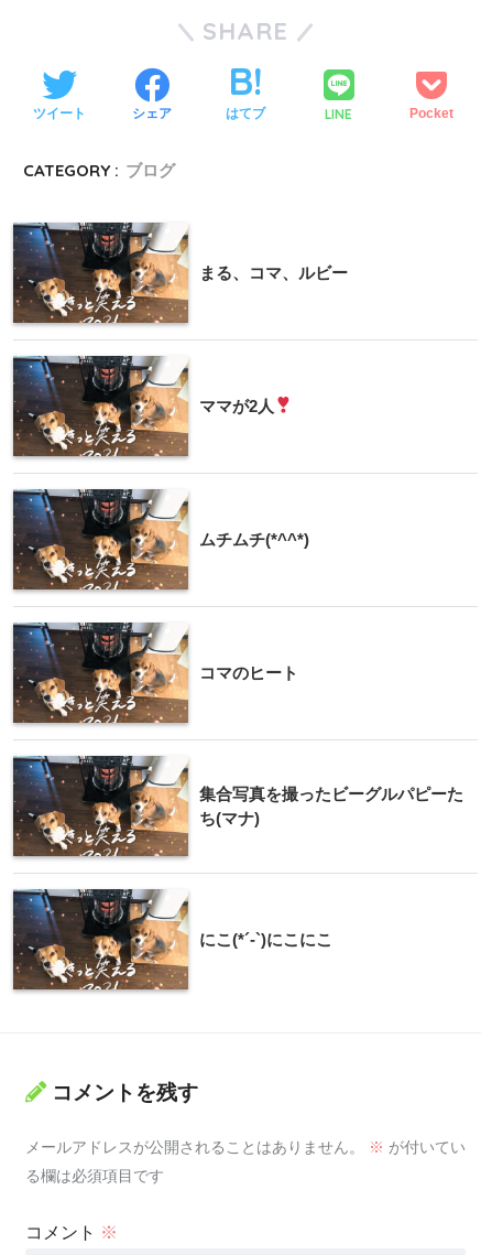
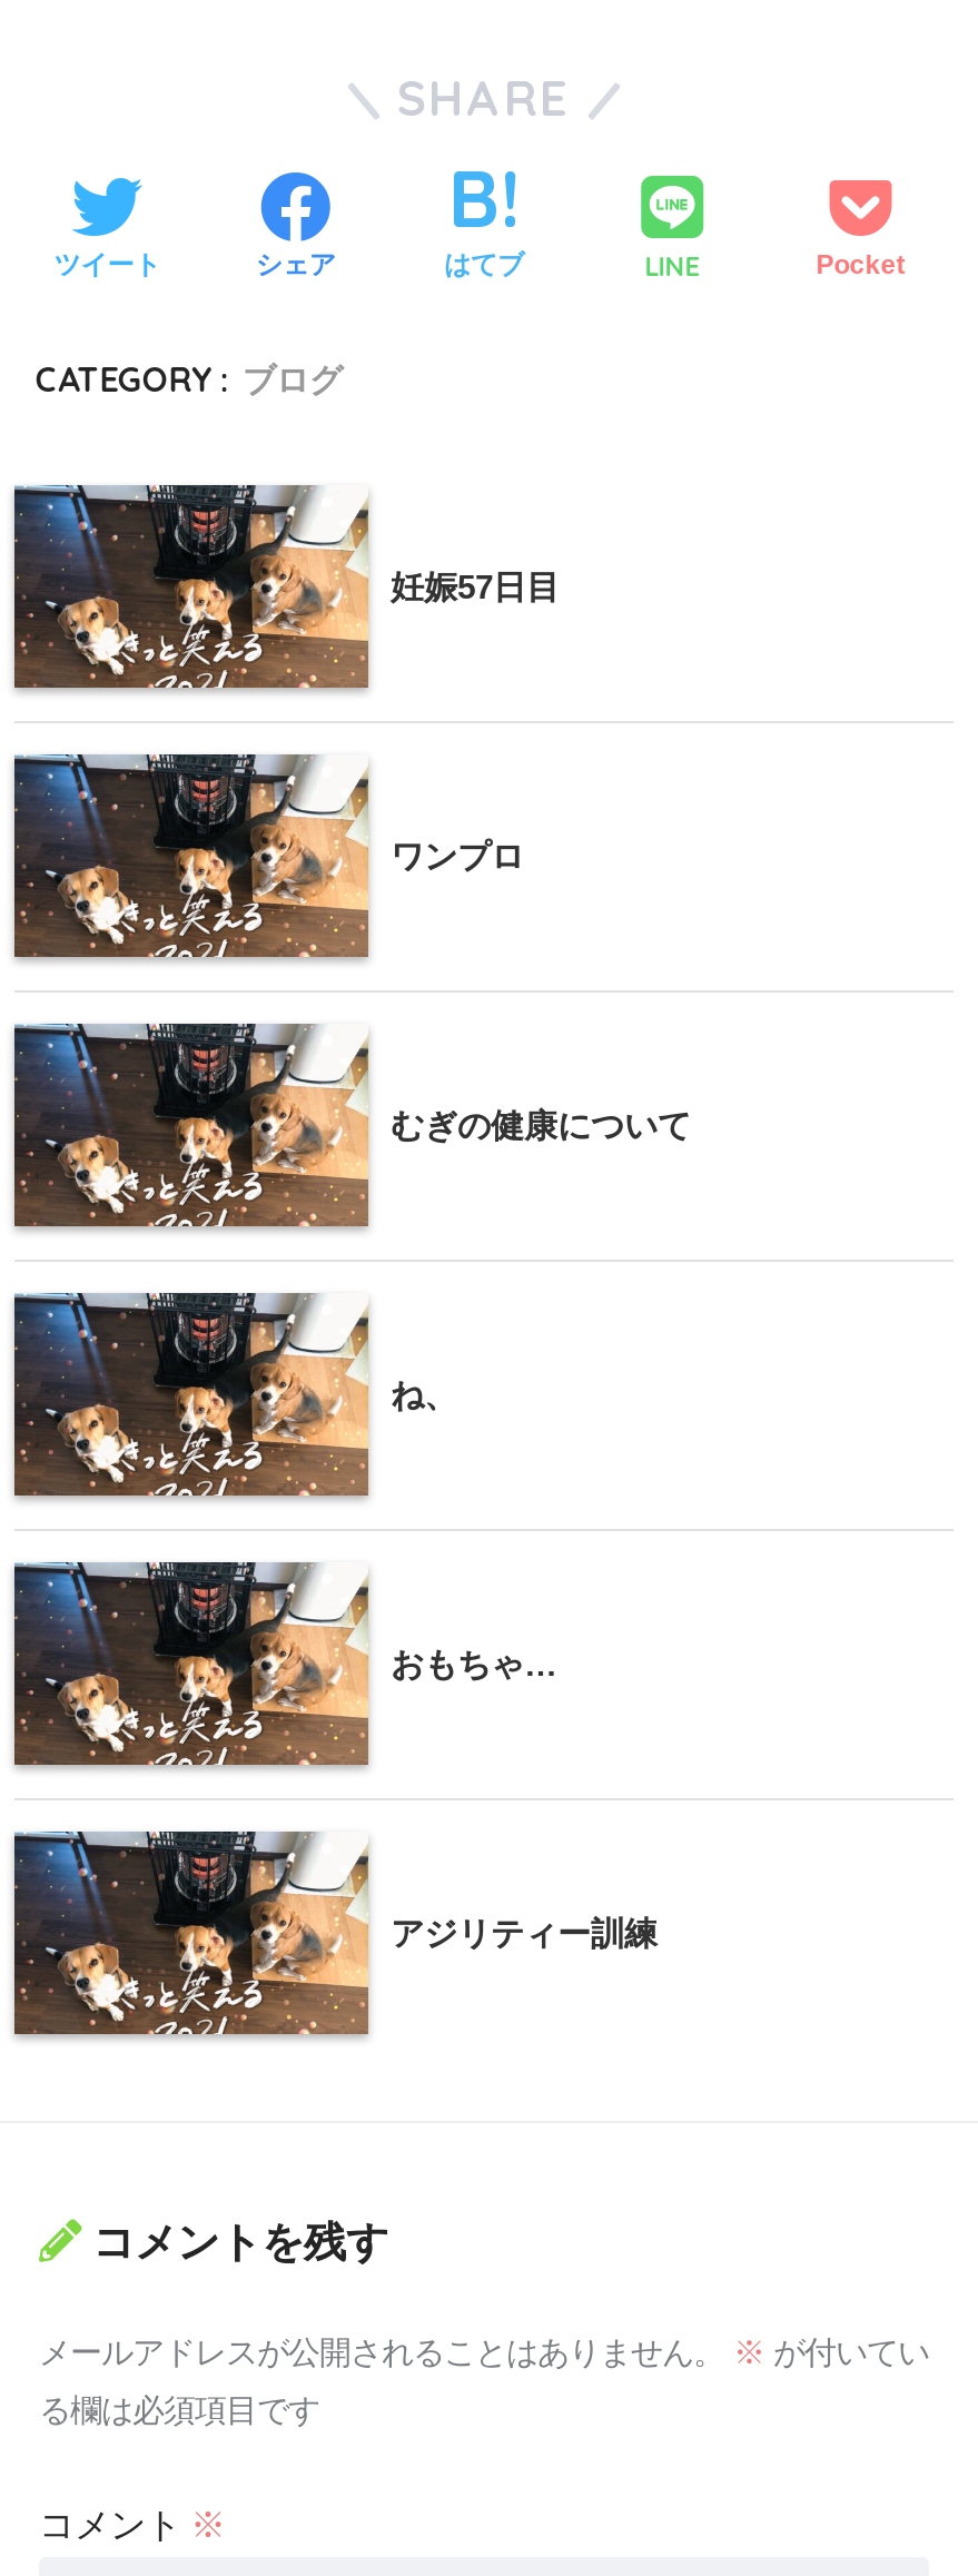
[199,263,348,282] まる、コマ、ルビー -> [391,566,560,604] 妊娠57日目
[199,396,274,415] ママが2人 -> [391,836,524,874] ワンプロ
[199,529,309,548] ムチムチ(*^^*) -> [391,1105,691,1143] むぎの健康について
[199,663,298,681] コマのヒート -> [391,1374,457,1412] ね、
[199,784,463,827] 集合写真を撮ったビーグルパピーた | ち(マナ) -> [391,1644,557,1681] おもちゃ…
[199,929,332,948] にこ(*´-`)にこにこ -> [391,1913,658,1951] アジリティー訓練

